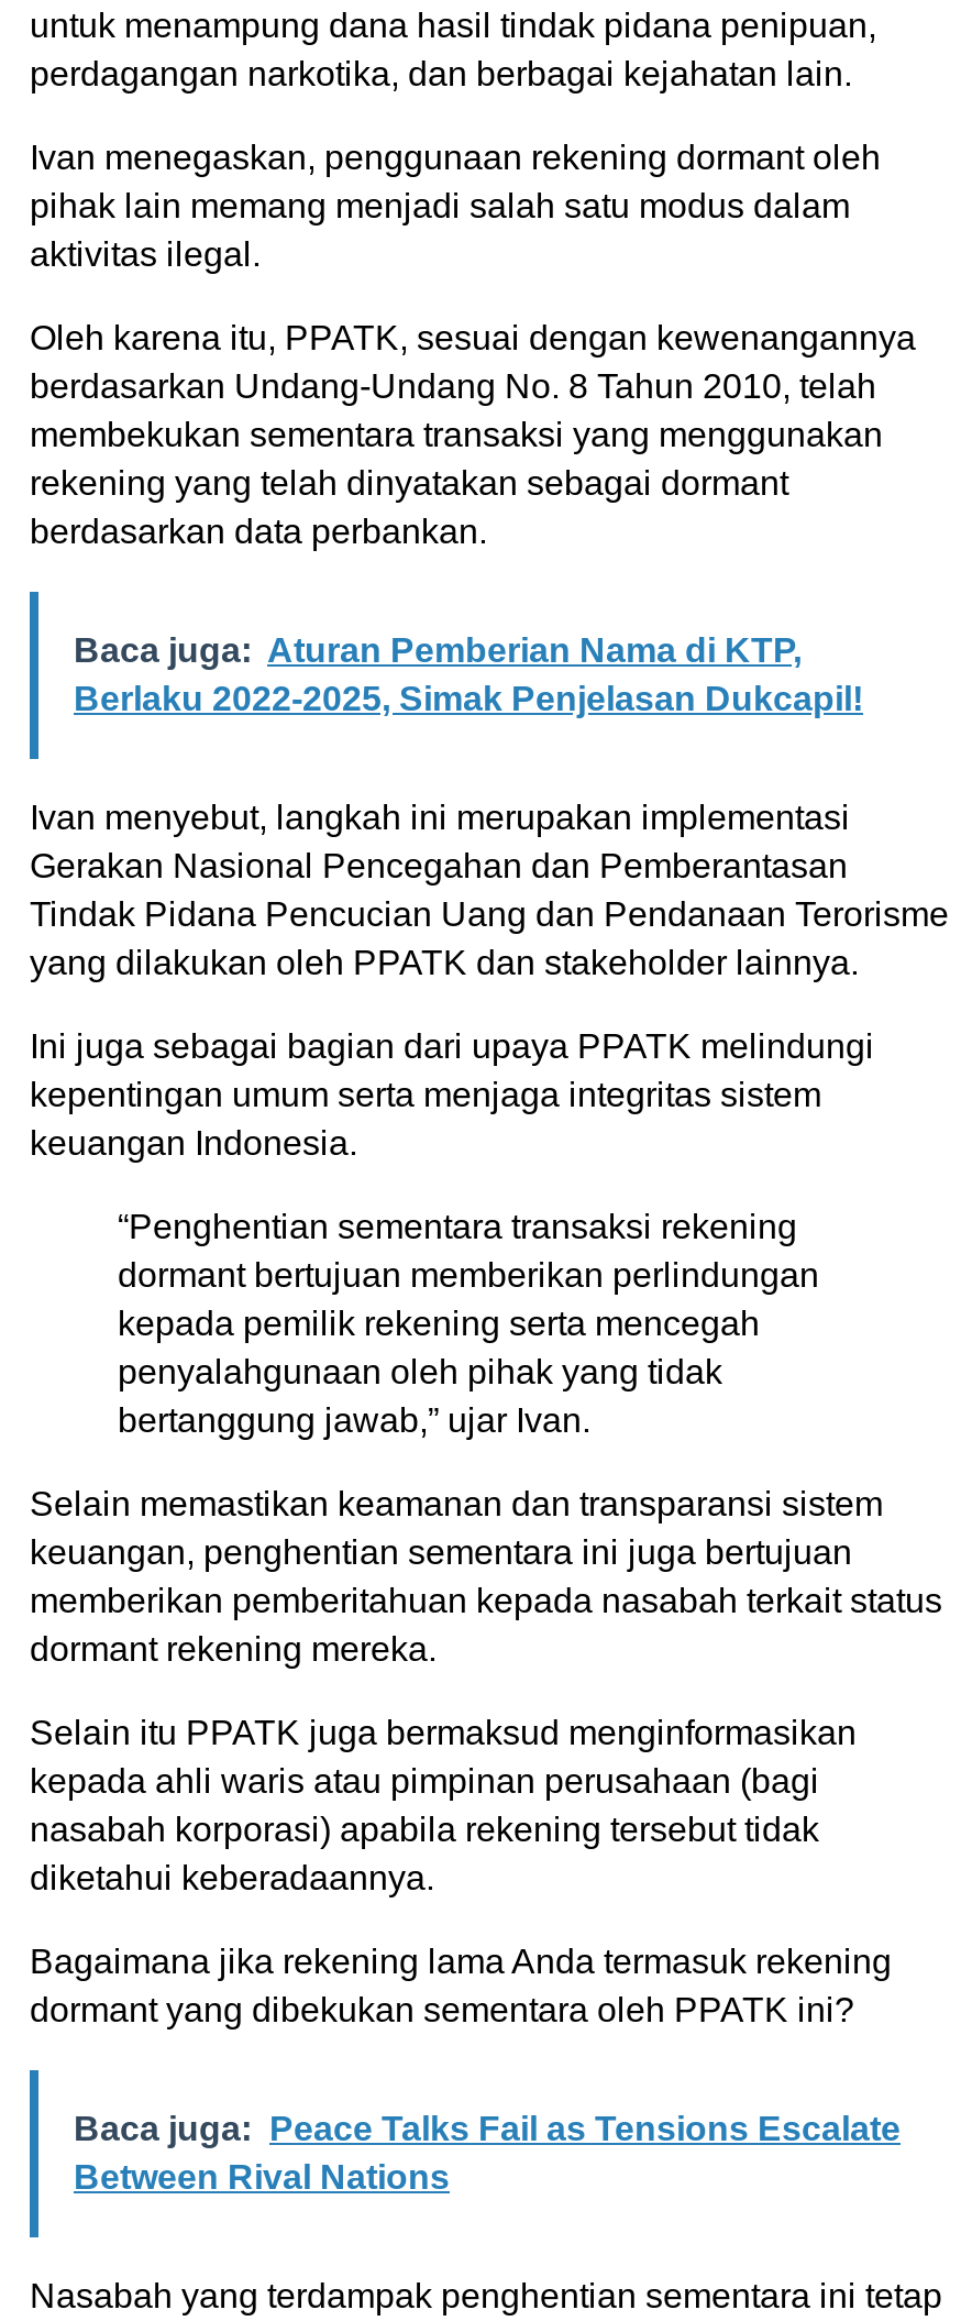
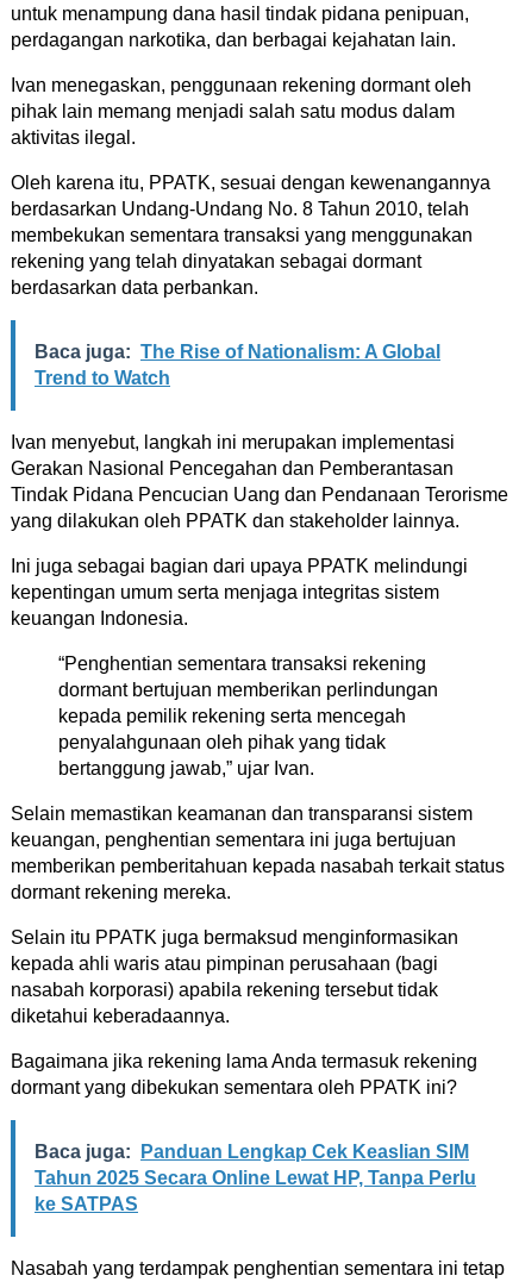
[74,631,863,717] Baca juga: Aturan Pemberian Nama di KTP, | Berlaku 2022-2025, Simak Penjelasan Dukcapil! -> [35,342,440,388] Baca juga: The Rise of Nationalism: A Global | Trend to Watch
[74,2110,901,2196] Baca juga: Peace Talks Fail as Tensions Escalate | Between Rival Nations -> [35,1142,476,1214] Baca juga: Panduan Lengkap Cek Keaslian SIM | Tahun 2025 Secara Online Lewat HP, Tanpa Perlu | ke SATPAS

